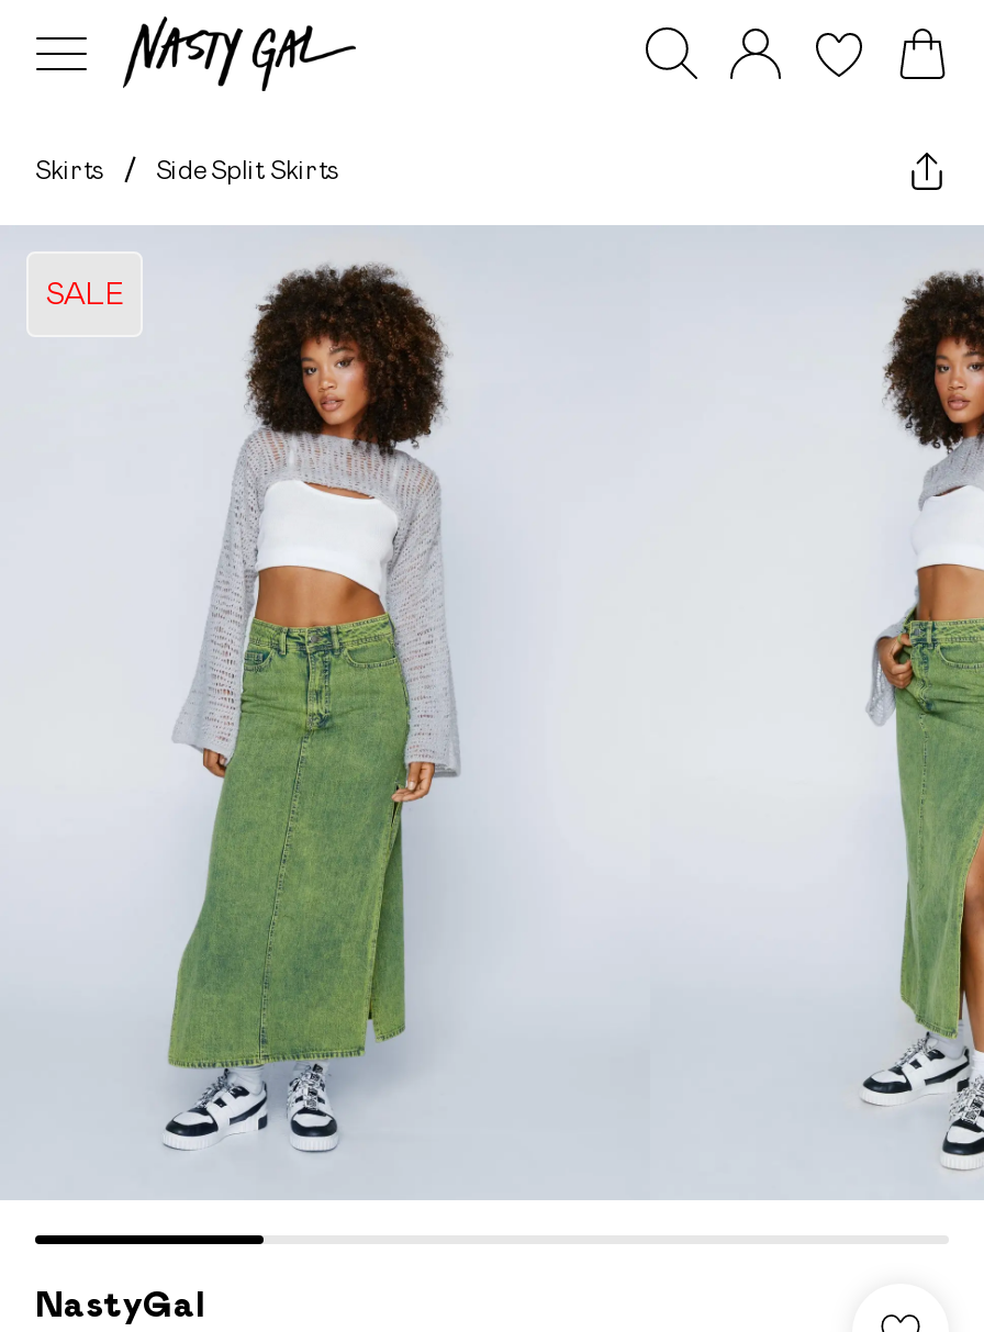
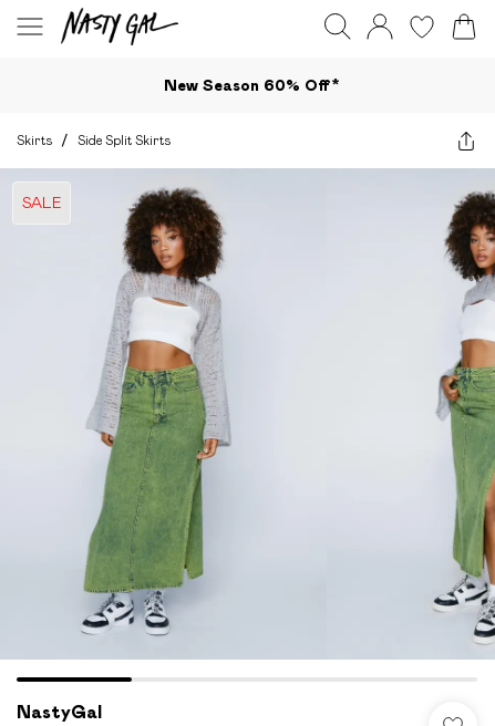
none -> [163,76,339,94] New Season 60% Off*

